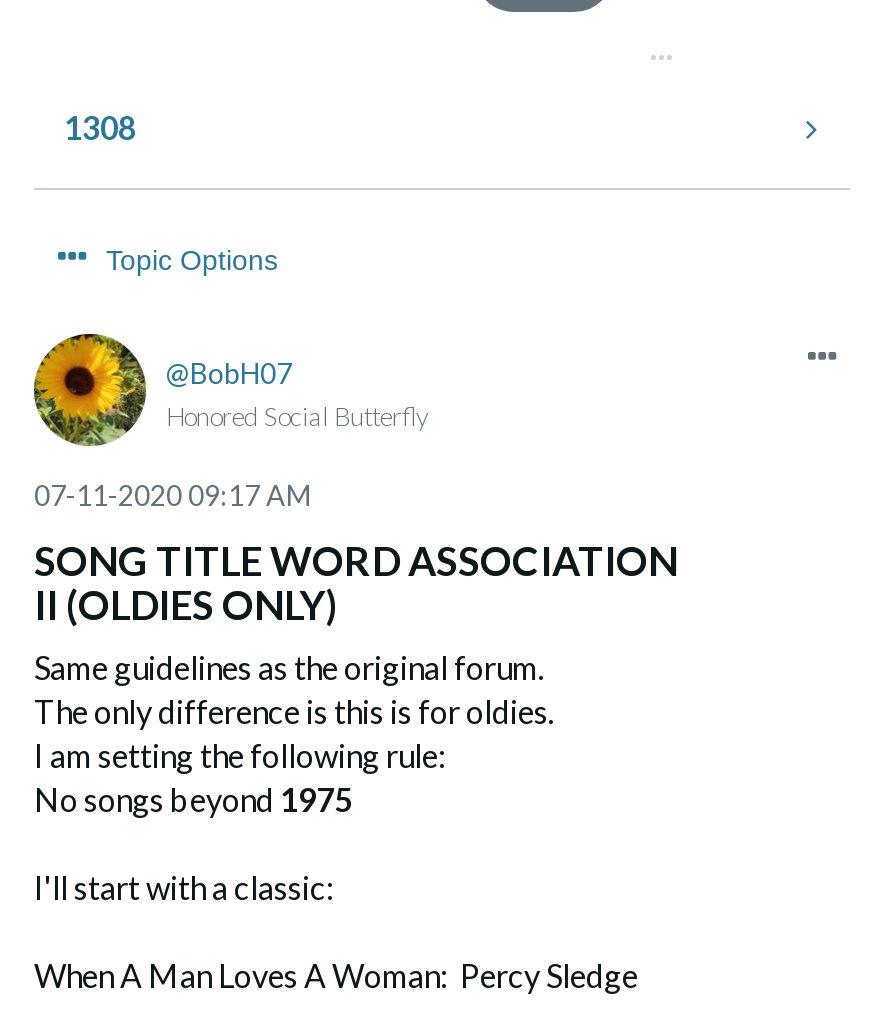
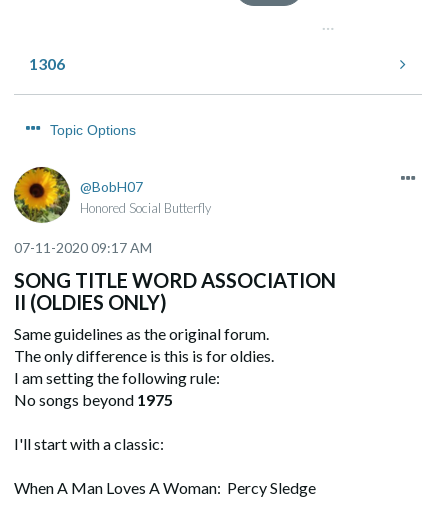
[64,107,136,145] 1308 -> [29,54,65,73] 1306

